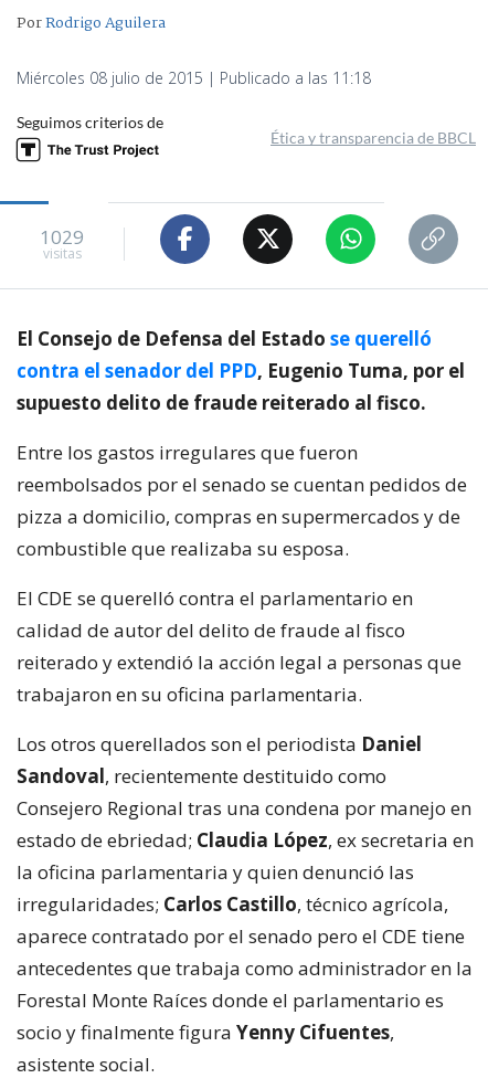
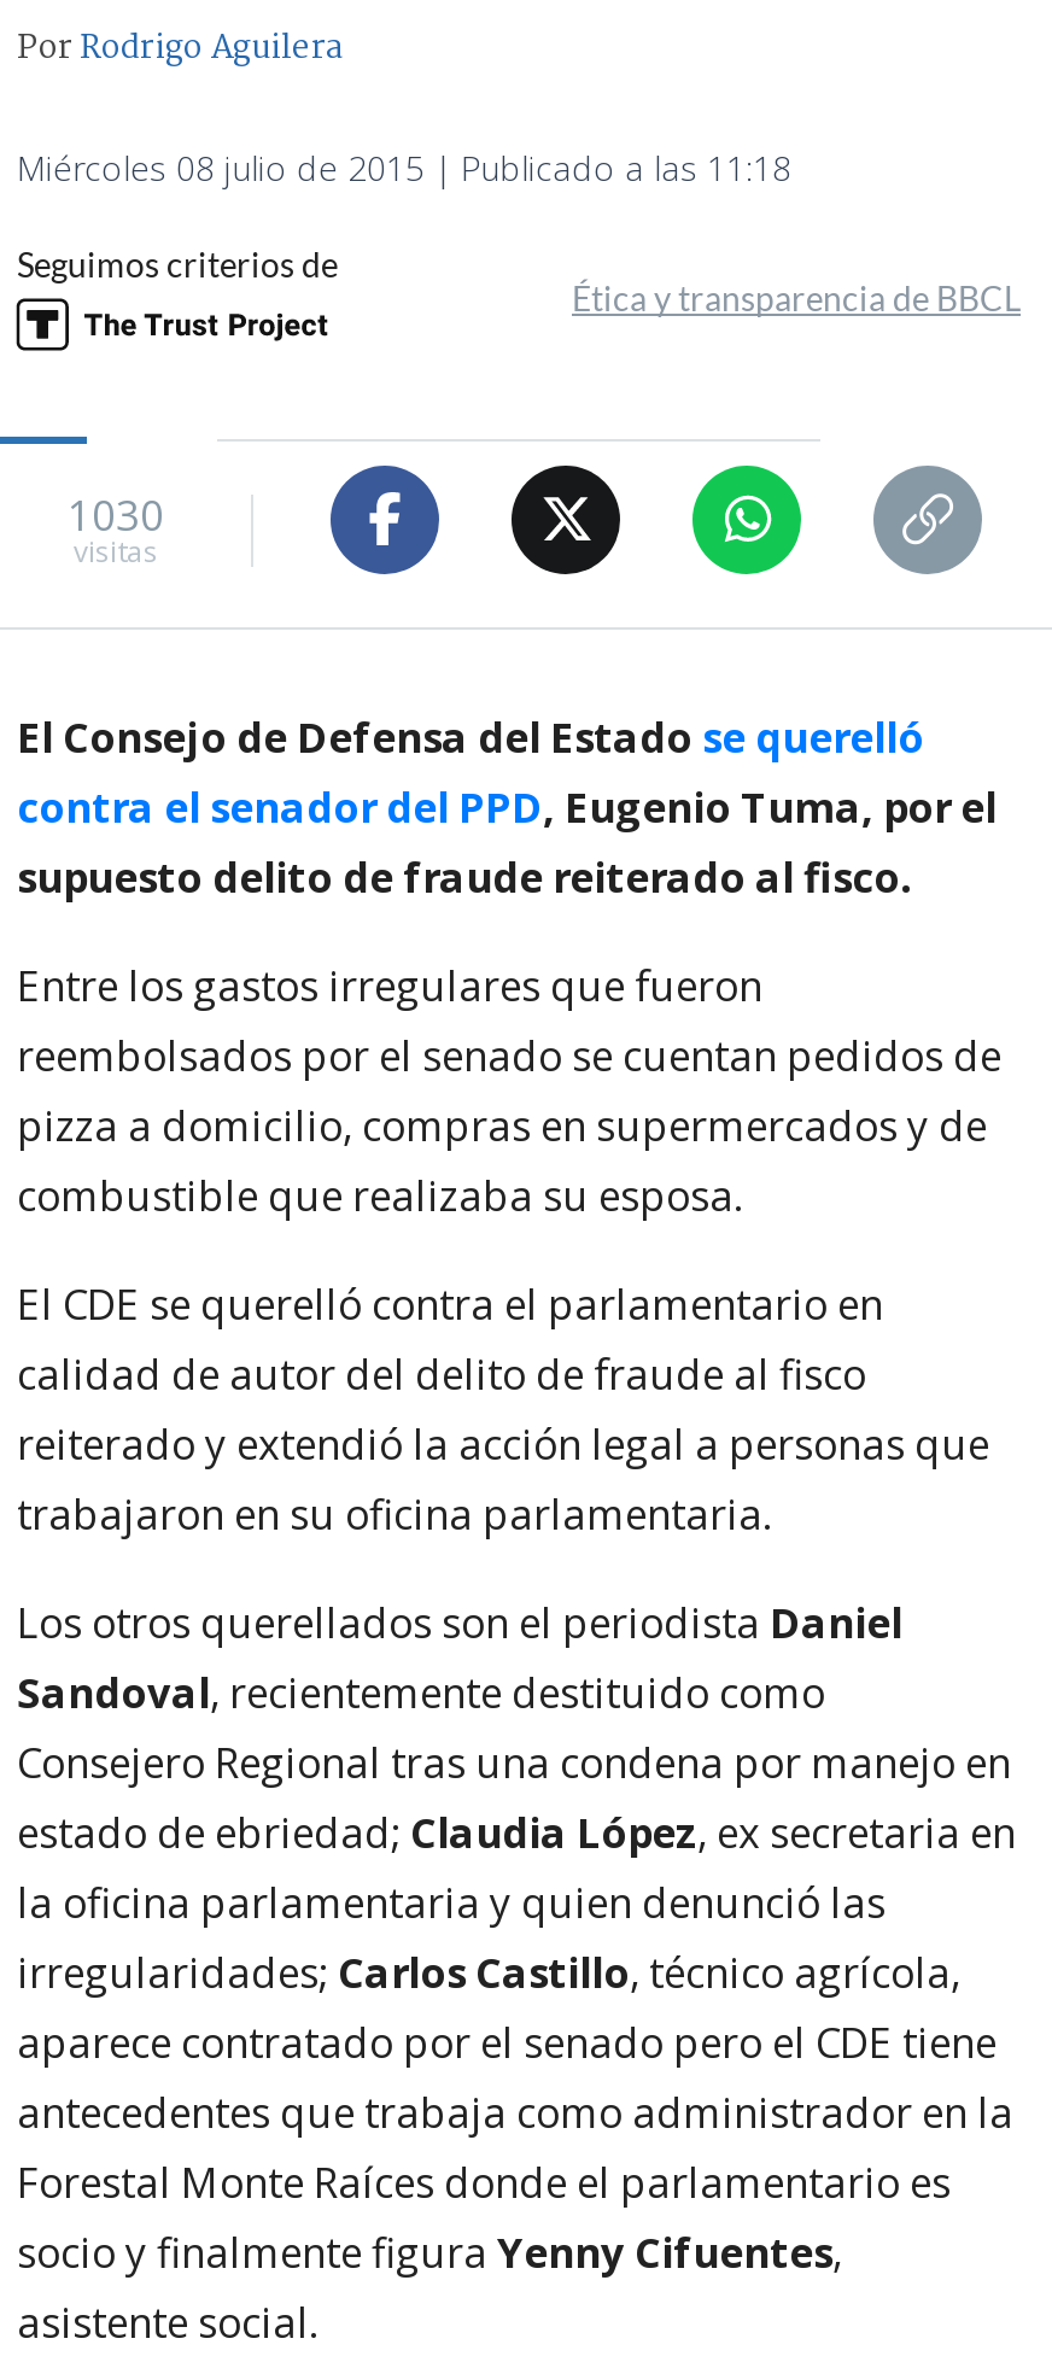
[40,225,84,250] 1029 -> [68,488,164,544] 1030

